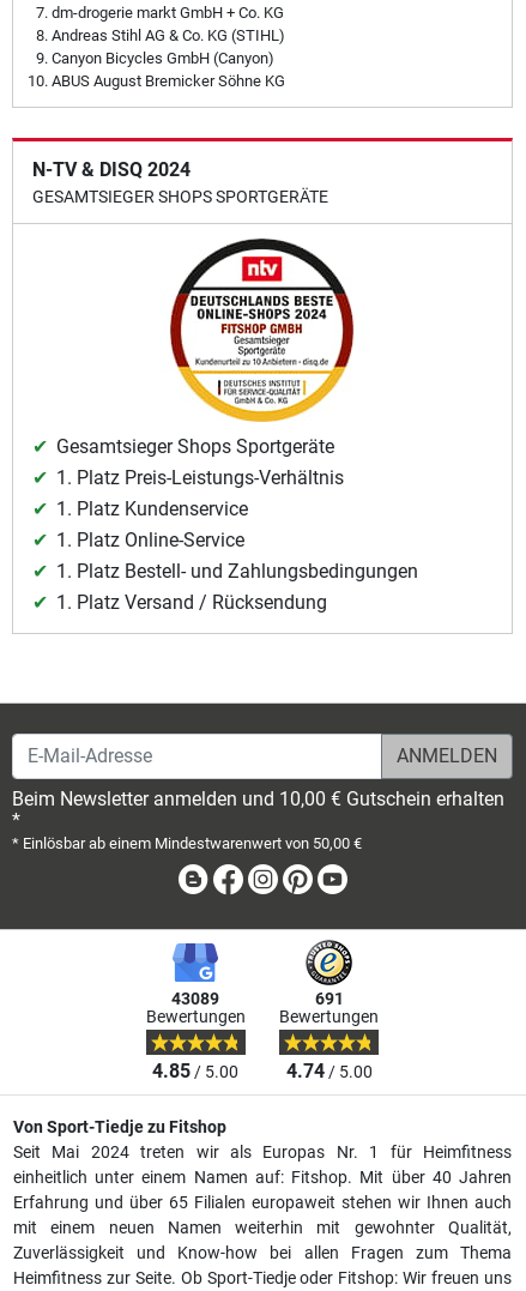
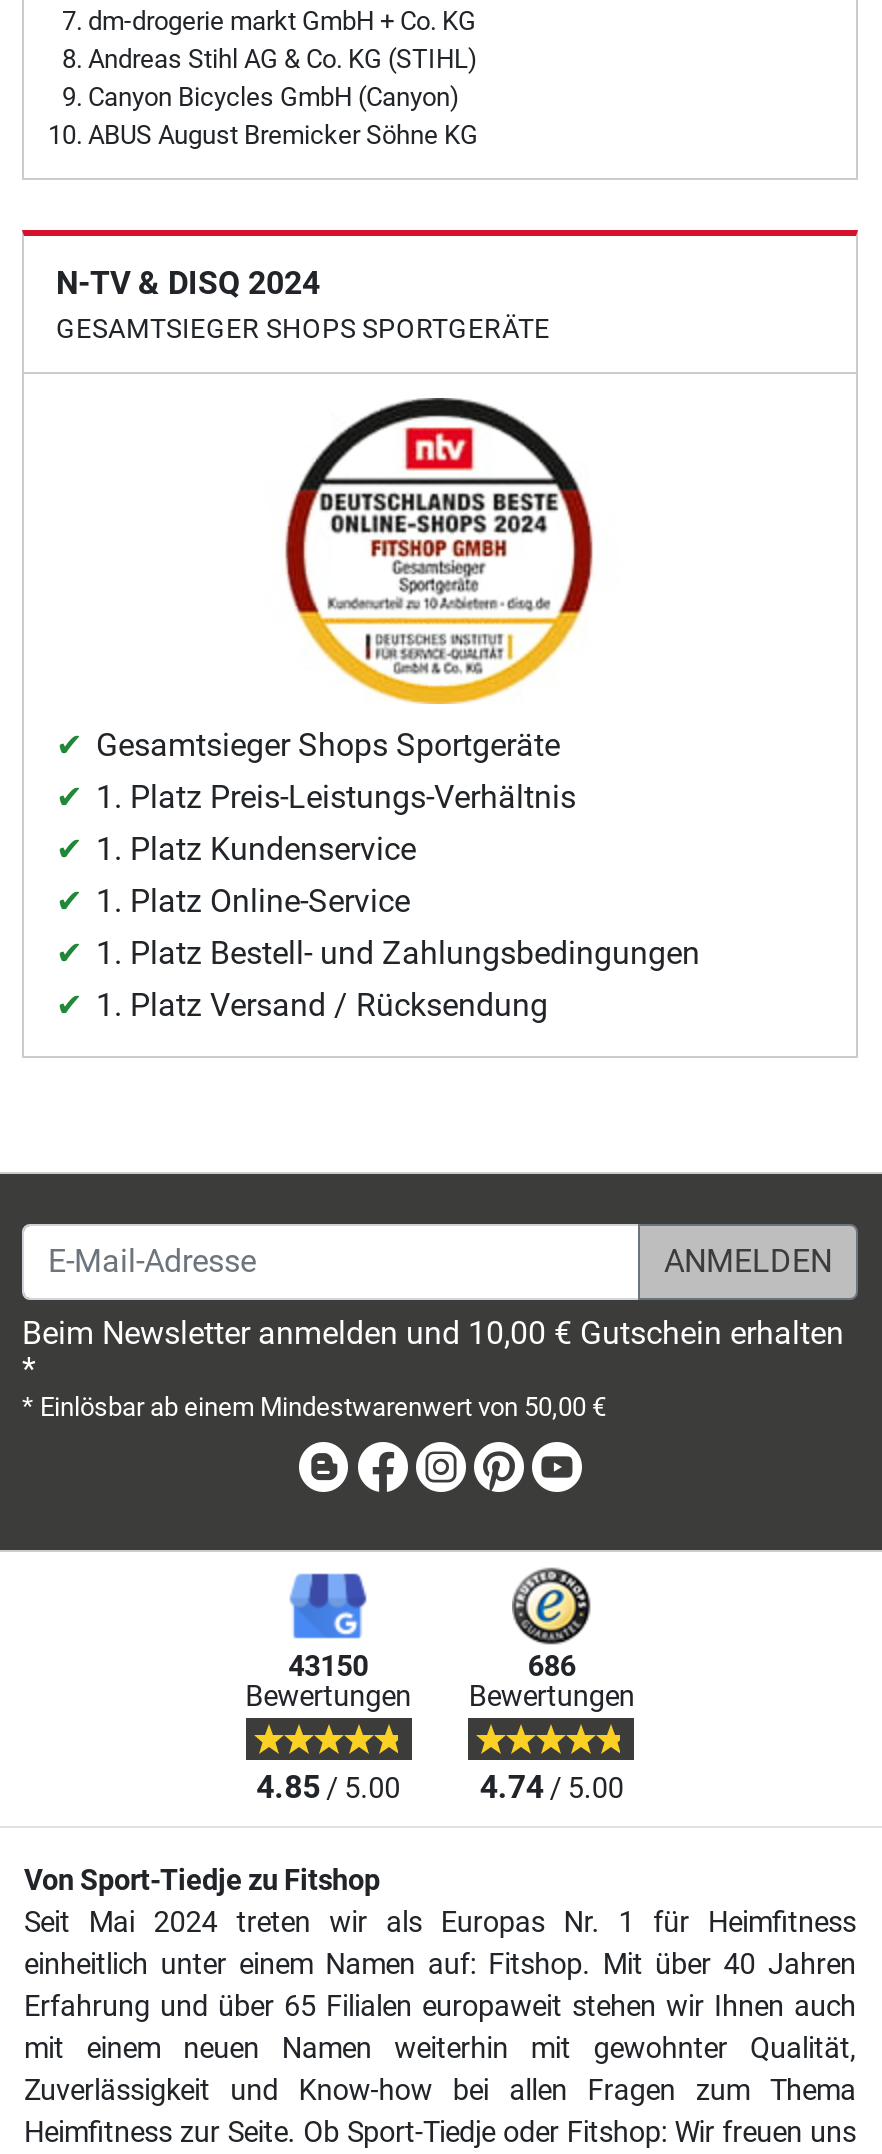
[171,989,219,1009] 43089 -> [288,1650,368,1684] 43150
[315,989,344,1009] 691 -> [528,1650,576,1684] 686

